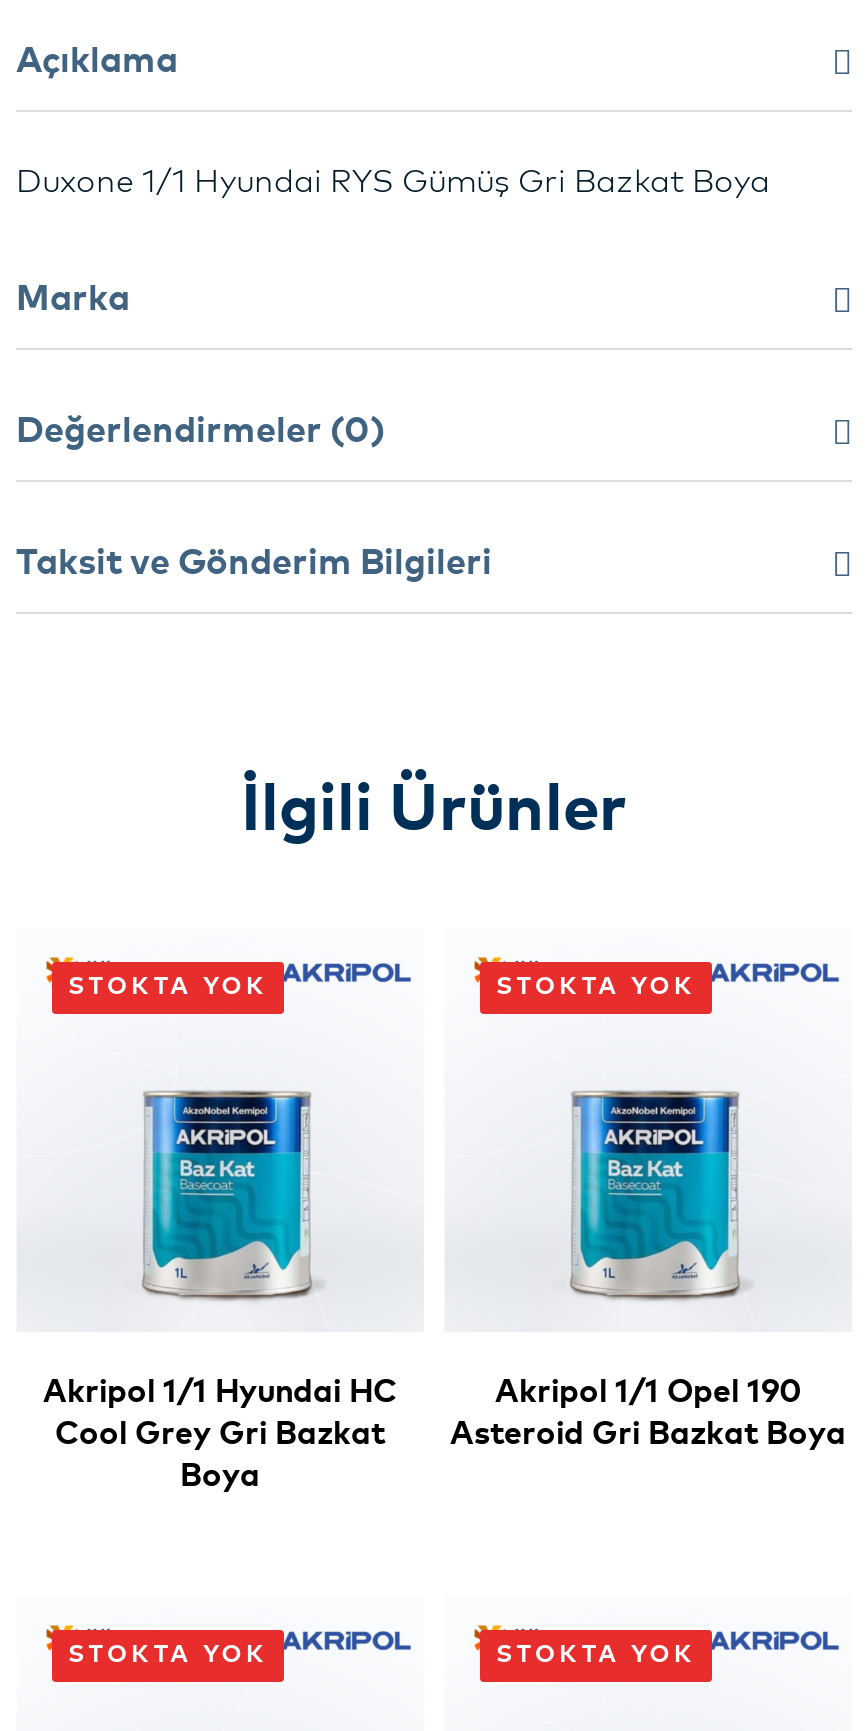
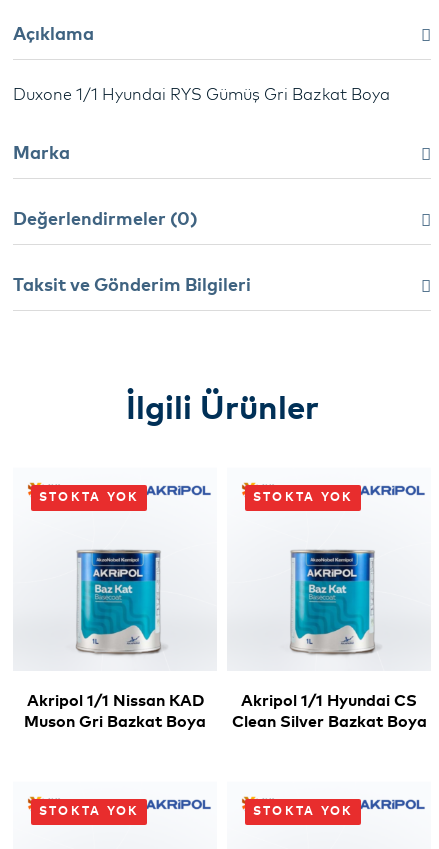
[43,1376,397,1492] Akripol 1/1 Hyundai HC | Cool Grey Gri Bazkat | Boya -> [24,693,206,730] Akripol 1/1 Nissan KAD | Muson Gri Bazkat Boya
[495,1376,801,1408] Akripol 1/1 Opel 190 -> [241,693,417,709] Akripol 1/1 Hyundai CS
[450,1418,846,1450] Asteroid Gri Bazkat Boya -> [231,714,426,730] Clean Silver Bazkat Boya

